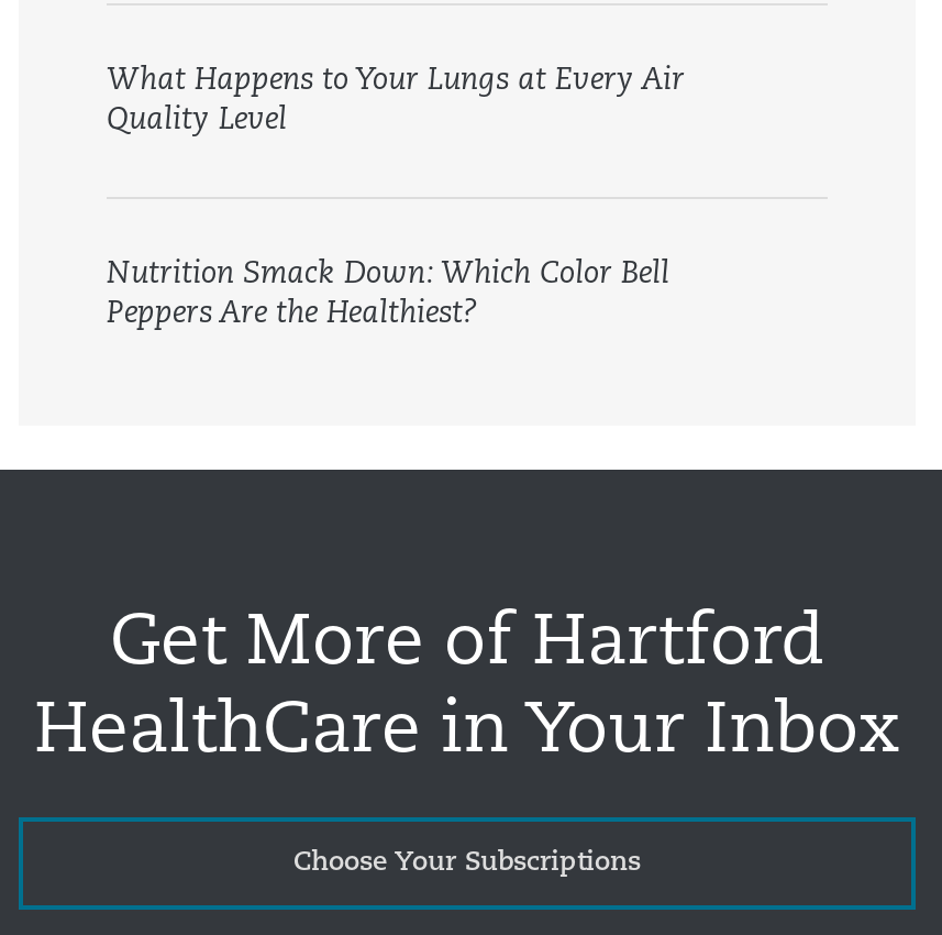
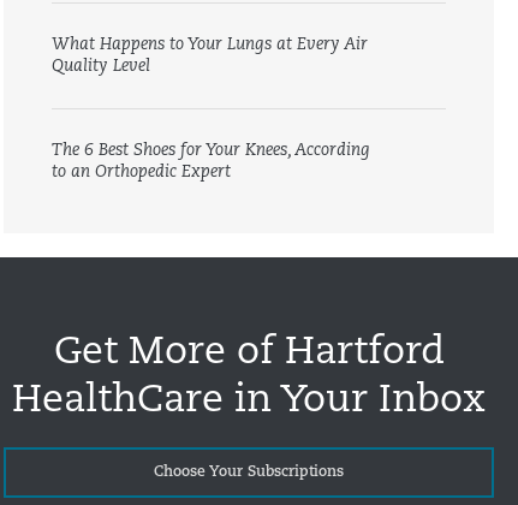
[107,260,669,332] Nutrition Smack Down: Which Color Bell | Peppers Are the Healthiest? -> [52,141,370,181] The 6 Best Shoes for Your Knees, According | to an Orthopedic Expert

